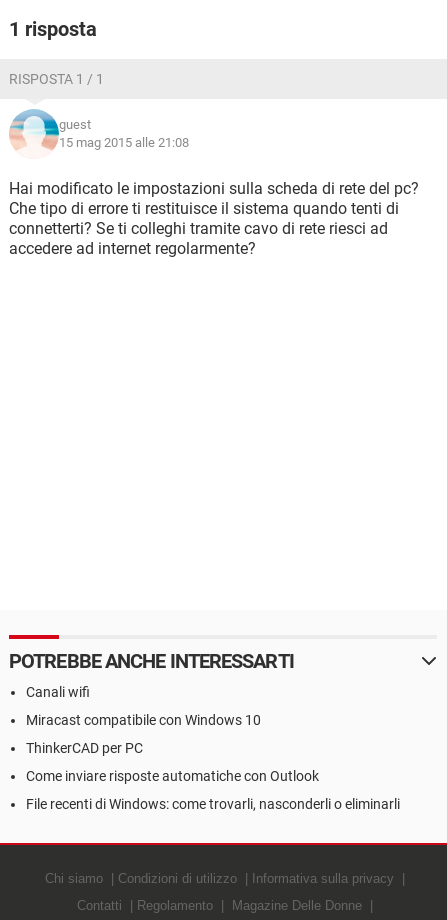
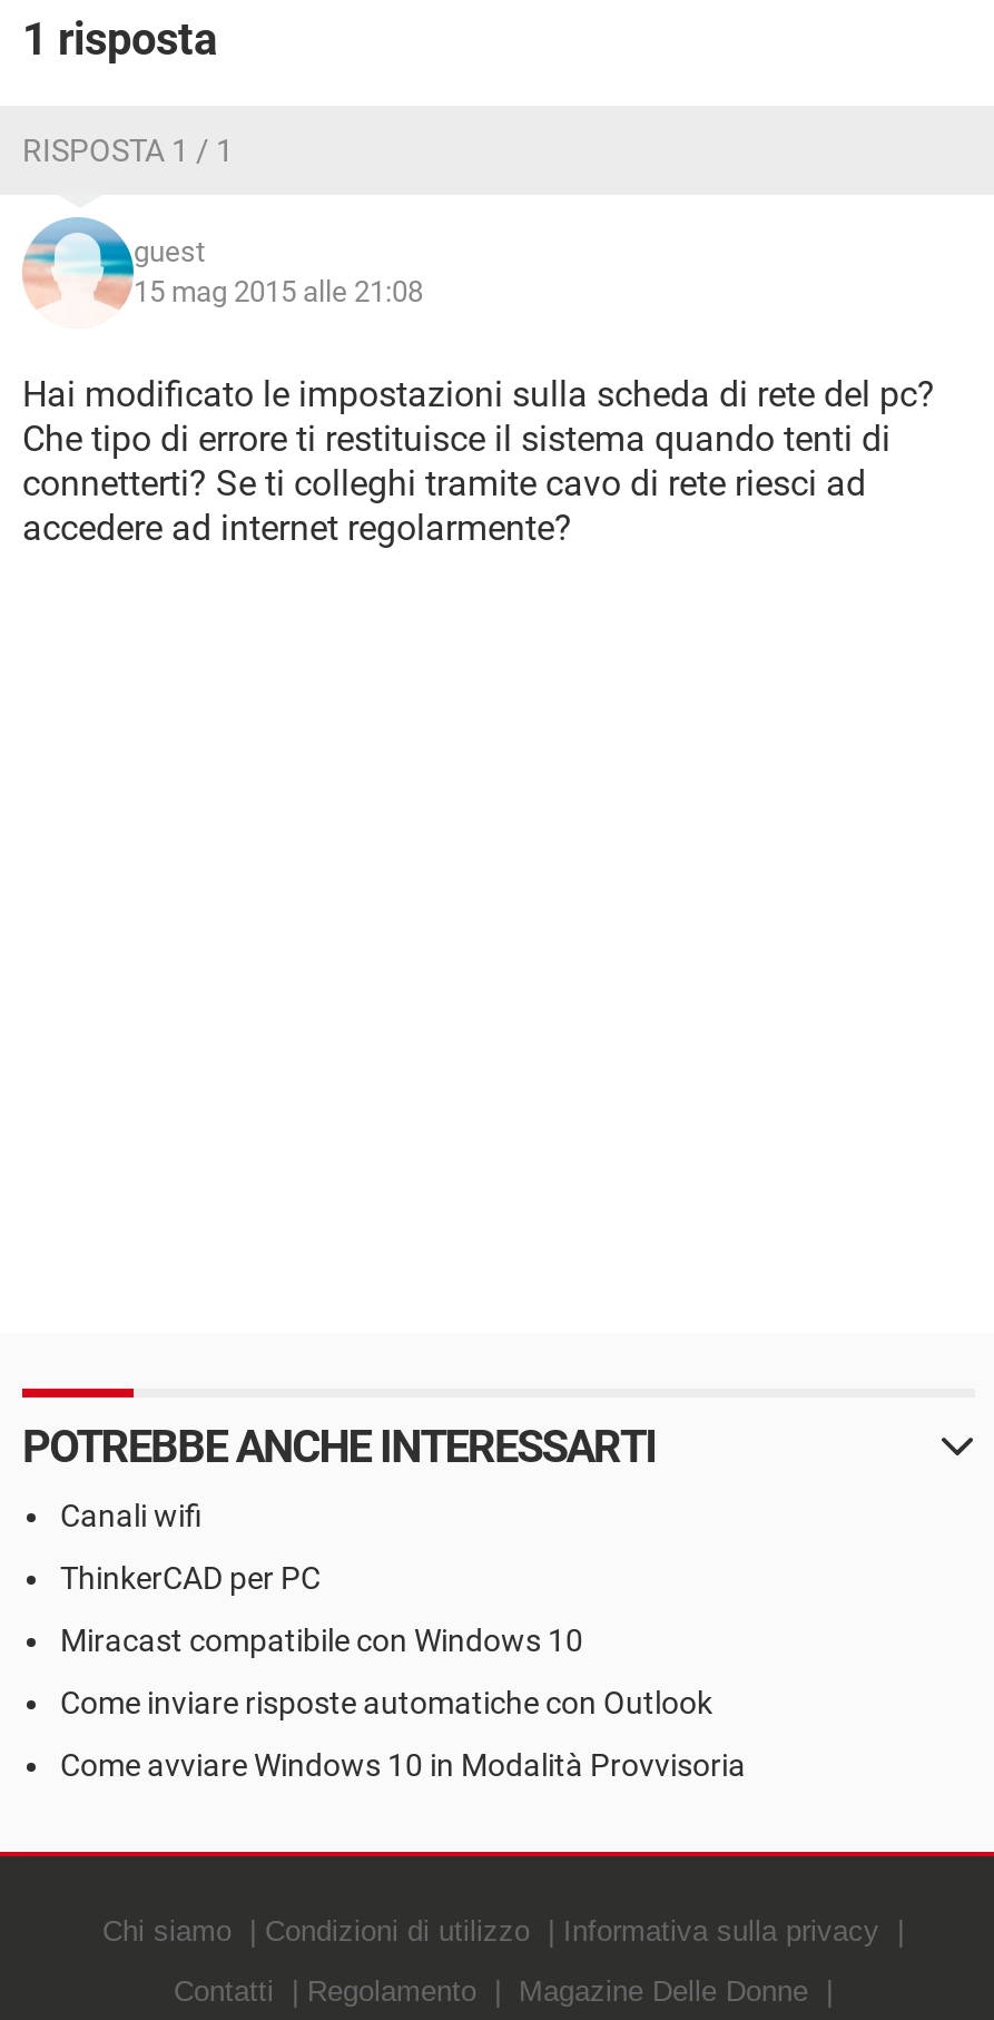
moved [26,712,261,728] -> [60,1622,583,1658]: Miracast compatibile con Windows 10
moved [26,740,143,756] -> [60,1560,321,1596]: ThinkerCAD per PC
[26,796,400,812] File recenti di Windows: come trovarli, nasconderli o eliminarli -> [60,1747,746,1783] Come avviare Windows 10 in Modalità Provvisoria

